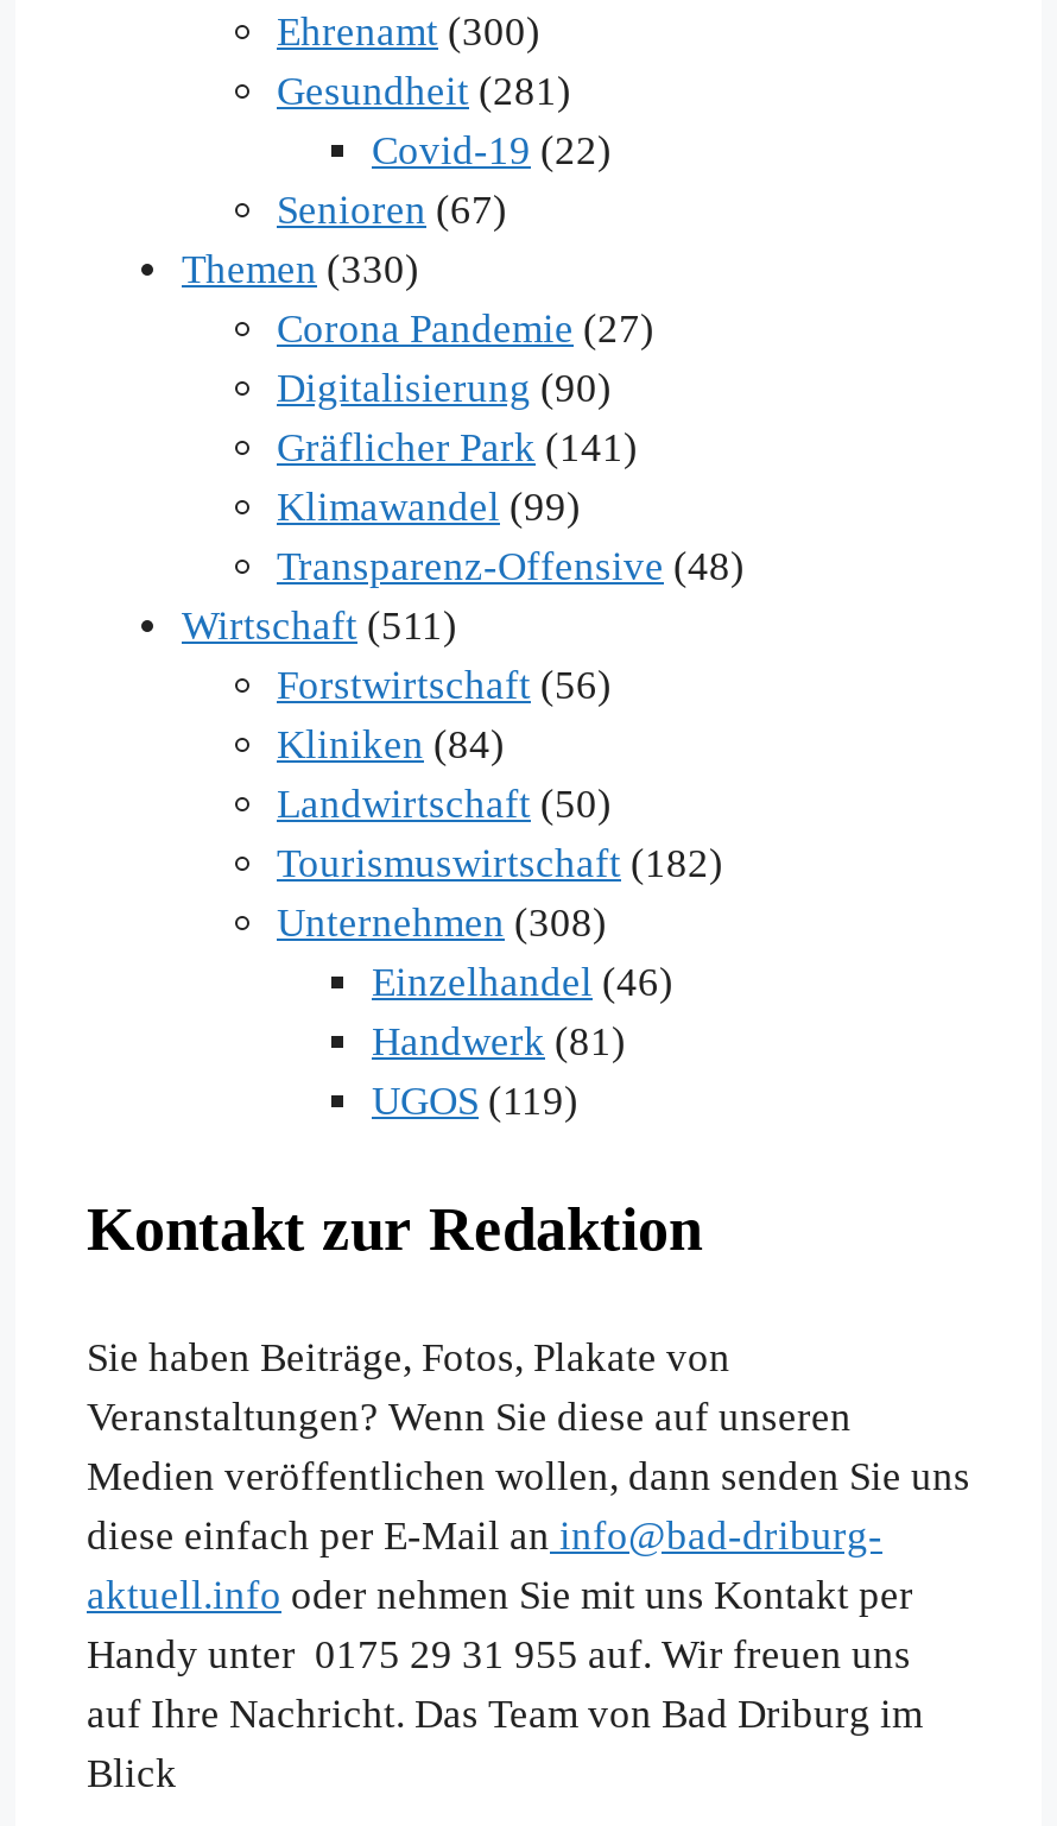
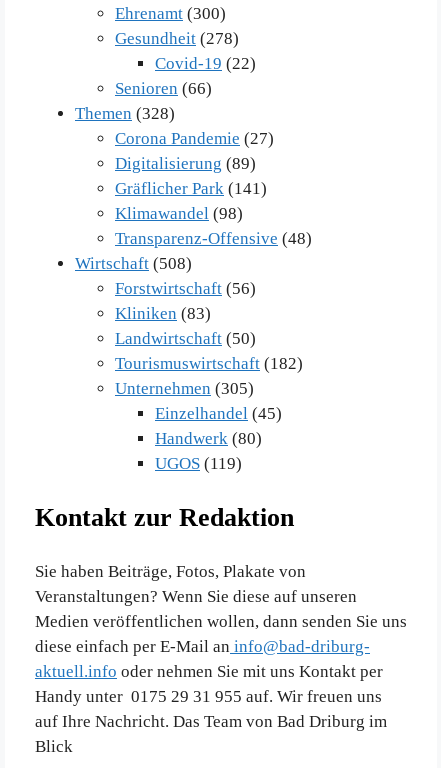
[277,70,571,115] Gesundheit (281) -> [115,29,239,48] Gesundheit (278)
[277,189,507,234] Senioren (67) -> [115,79,212,98] Senioren (66)
[182,248,419,293] Themen (330) -> [75,104,175,123] Themen (328)
[277,367,612,412] Digitalisierung (90) -> [115,154,256,173] Digitalisierung (89)
[277,486,581,531] Klimawandel (99) -> [115,204,243,223] Klimawandel (98)
[182,604,457,650] Wirtschaft (511) -> [75,254,192,273] Wirtschaft (508)
[277,723,505,768] Kliniken (84) -> [115,304,211,323] Kliniken (83)
[277,901,607,947] Unternehmen (308) -> [115,379,254,398] Unternehmen (305)
[372,961,673,1006] Einzelhandel (46) -> [155,404,282,423] Einzelhandel (45)
[372,1020,626,1065] Handwerk (81) -> [155,429,262,448] Handwerk (80)

